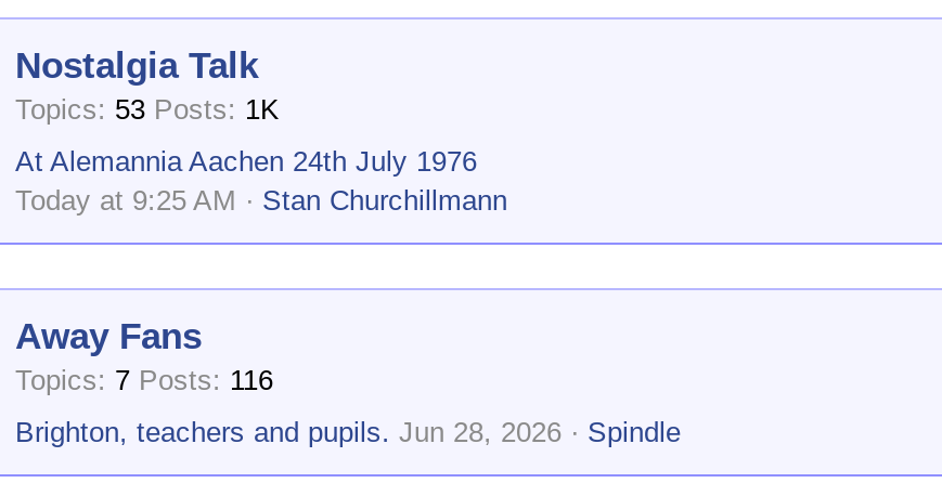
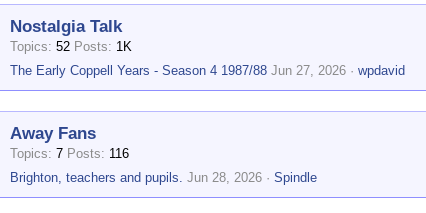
[15,93,280,126] Topics 53 Posts 1K -> [10,39,132,54] Topics 52 Posts 1K
[15,145,507,217] At Alemannia Aachen 24th July 1976 | Today at 9:25 AM | Stan Churchillmann -> [10,63,405,78] The Early Coppell Years - Season 4 1987/88 Jun 27, 2026 | wpdavid

